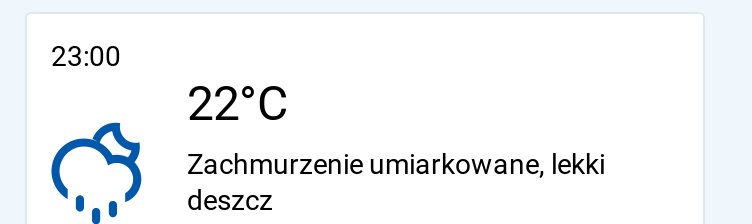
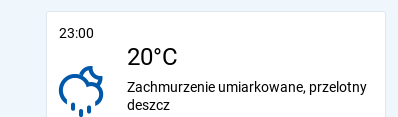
[187,76,289,132] 22°C -> [127,43,178,71] 20°C
[187,148,605,180] Zachmurzenie umiarkowane, lekki -> [127,79,367,95] Zachmurzenie umiarkowane, przelotny

